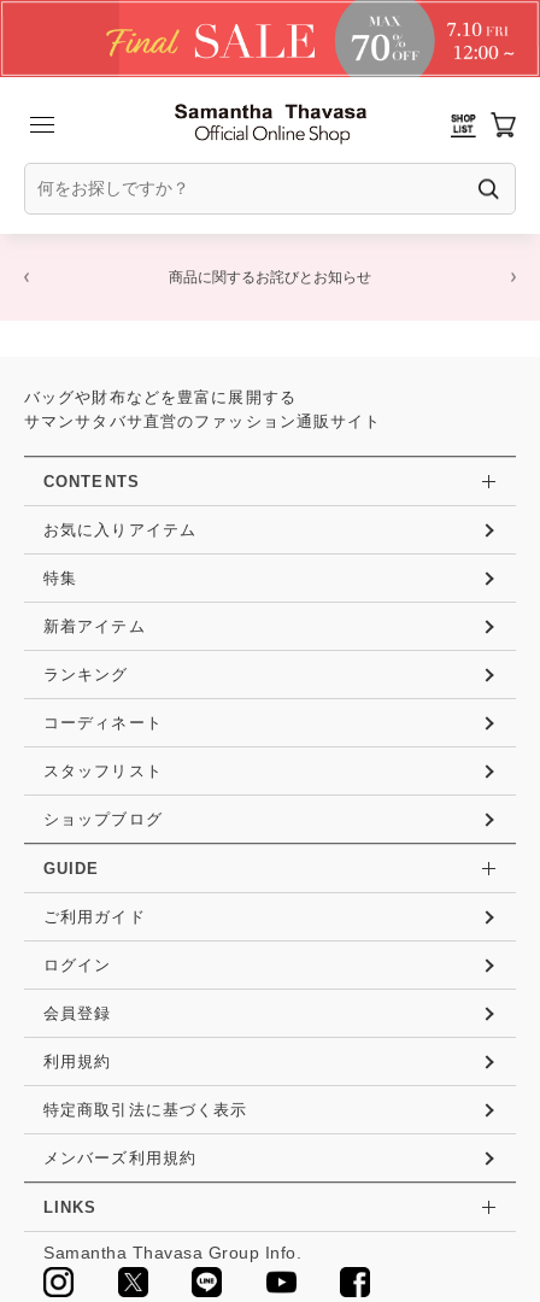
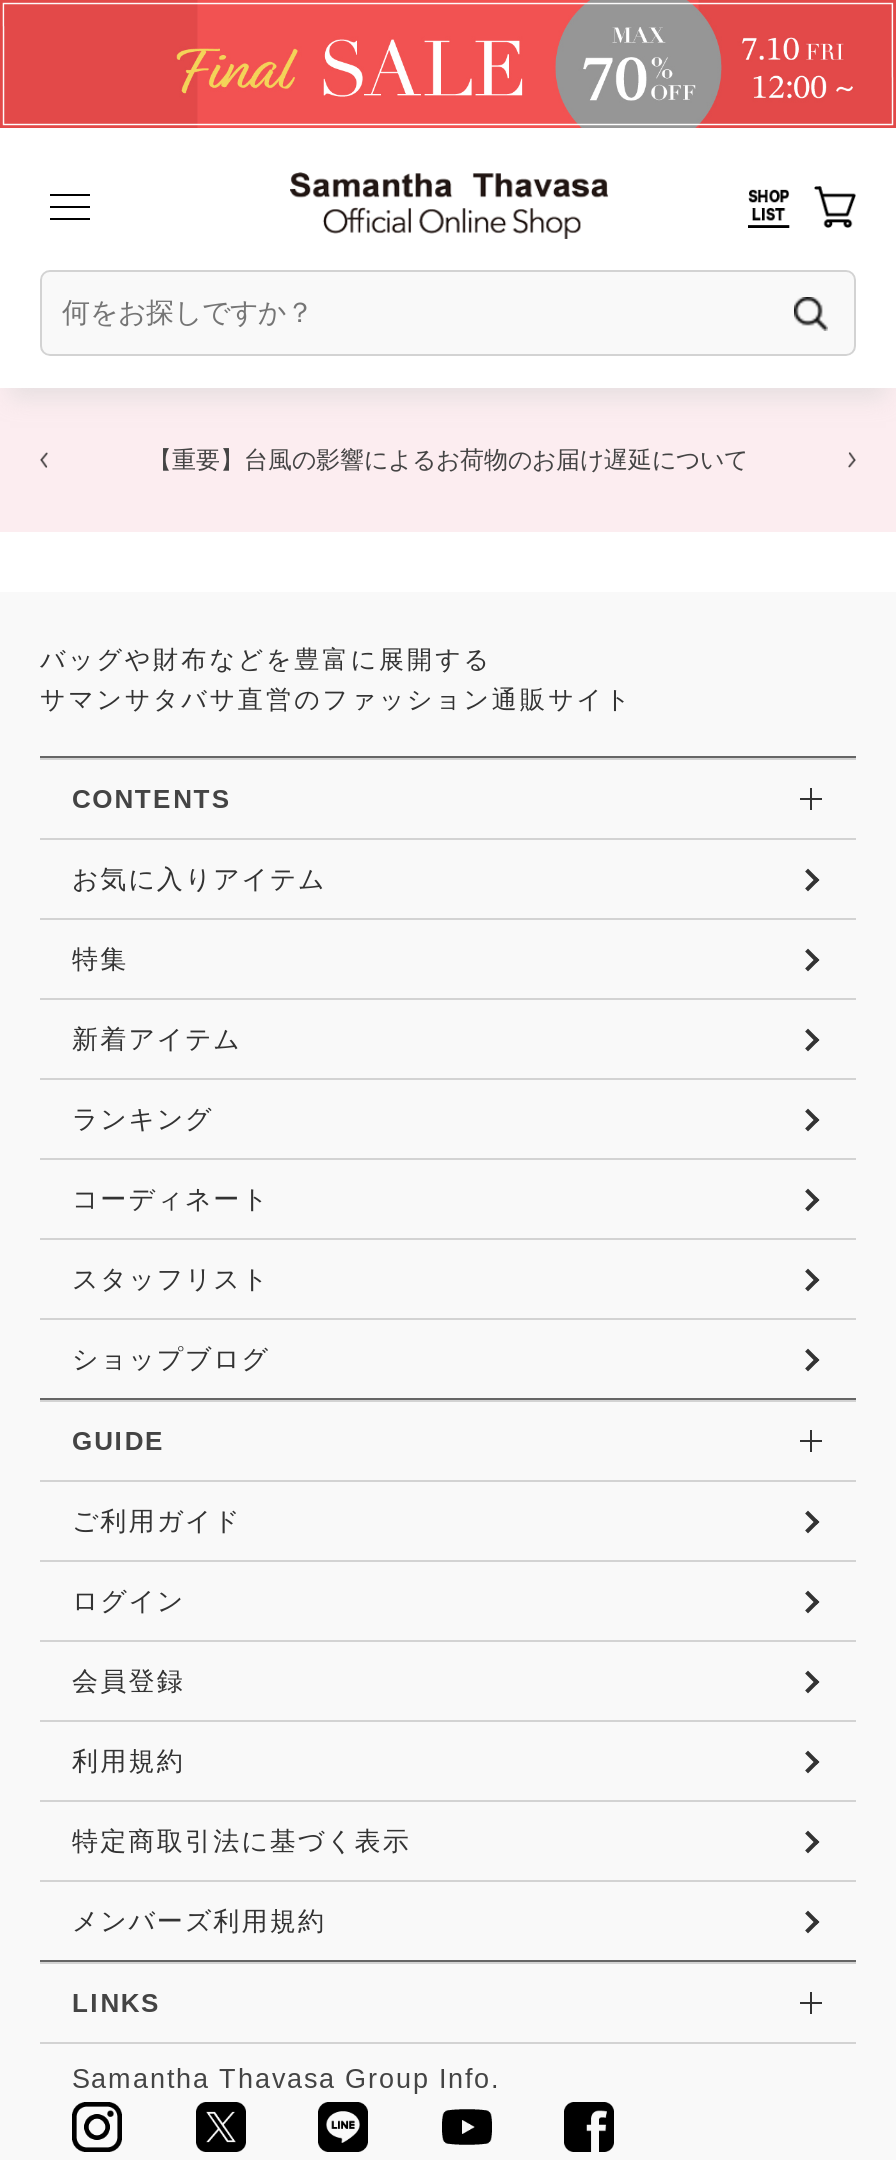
[169,269,371,286] 商品に関するお詫びとお知らせ -> [148,446,748,474] 【重要】台風の影響によるお荷物のお届け遅延について

